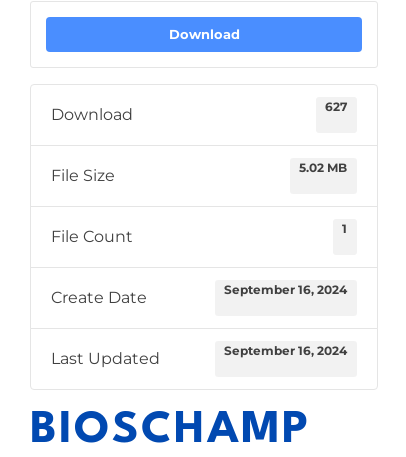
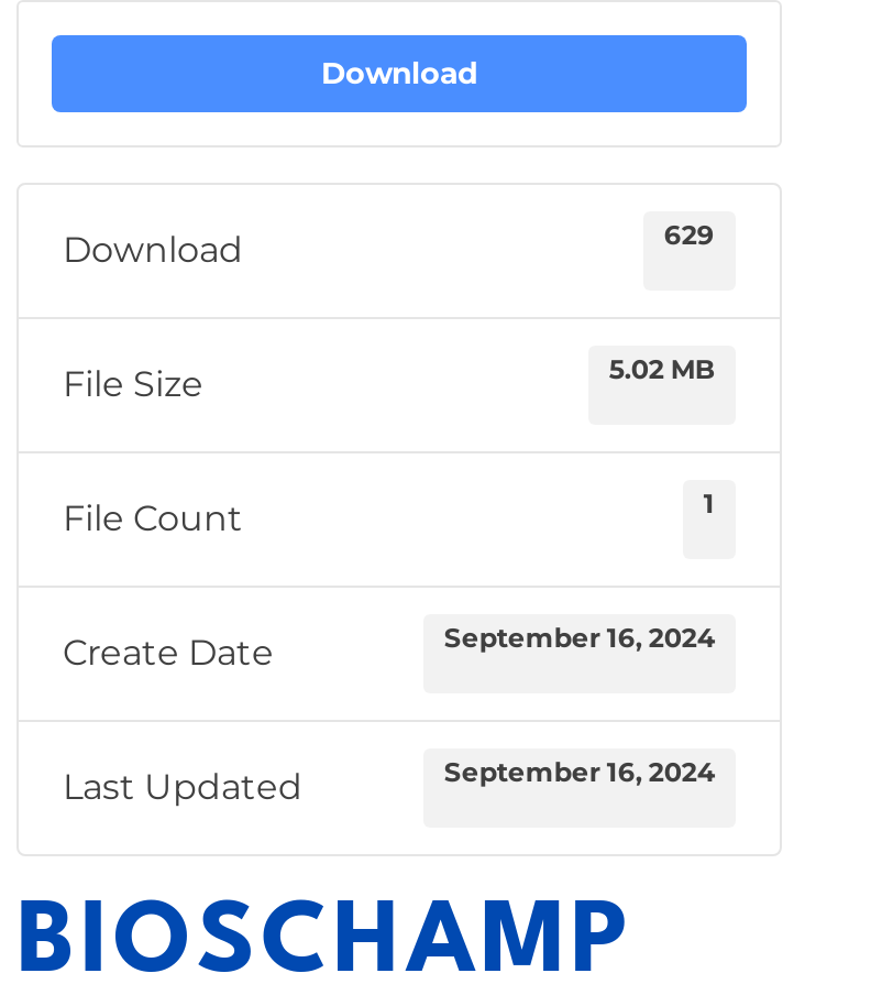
[325,99,347,114] 627 -> [664,219,715,252] 629

